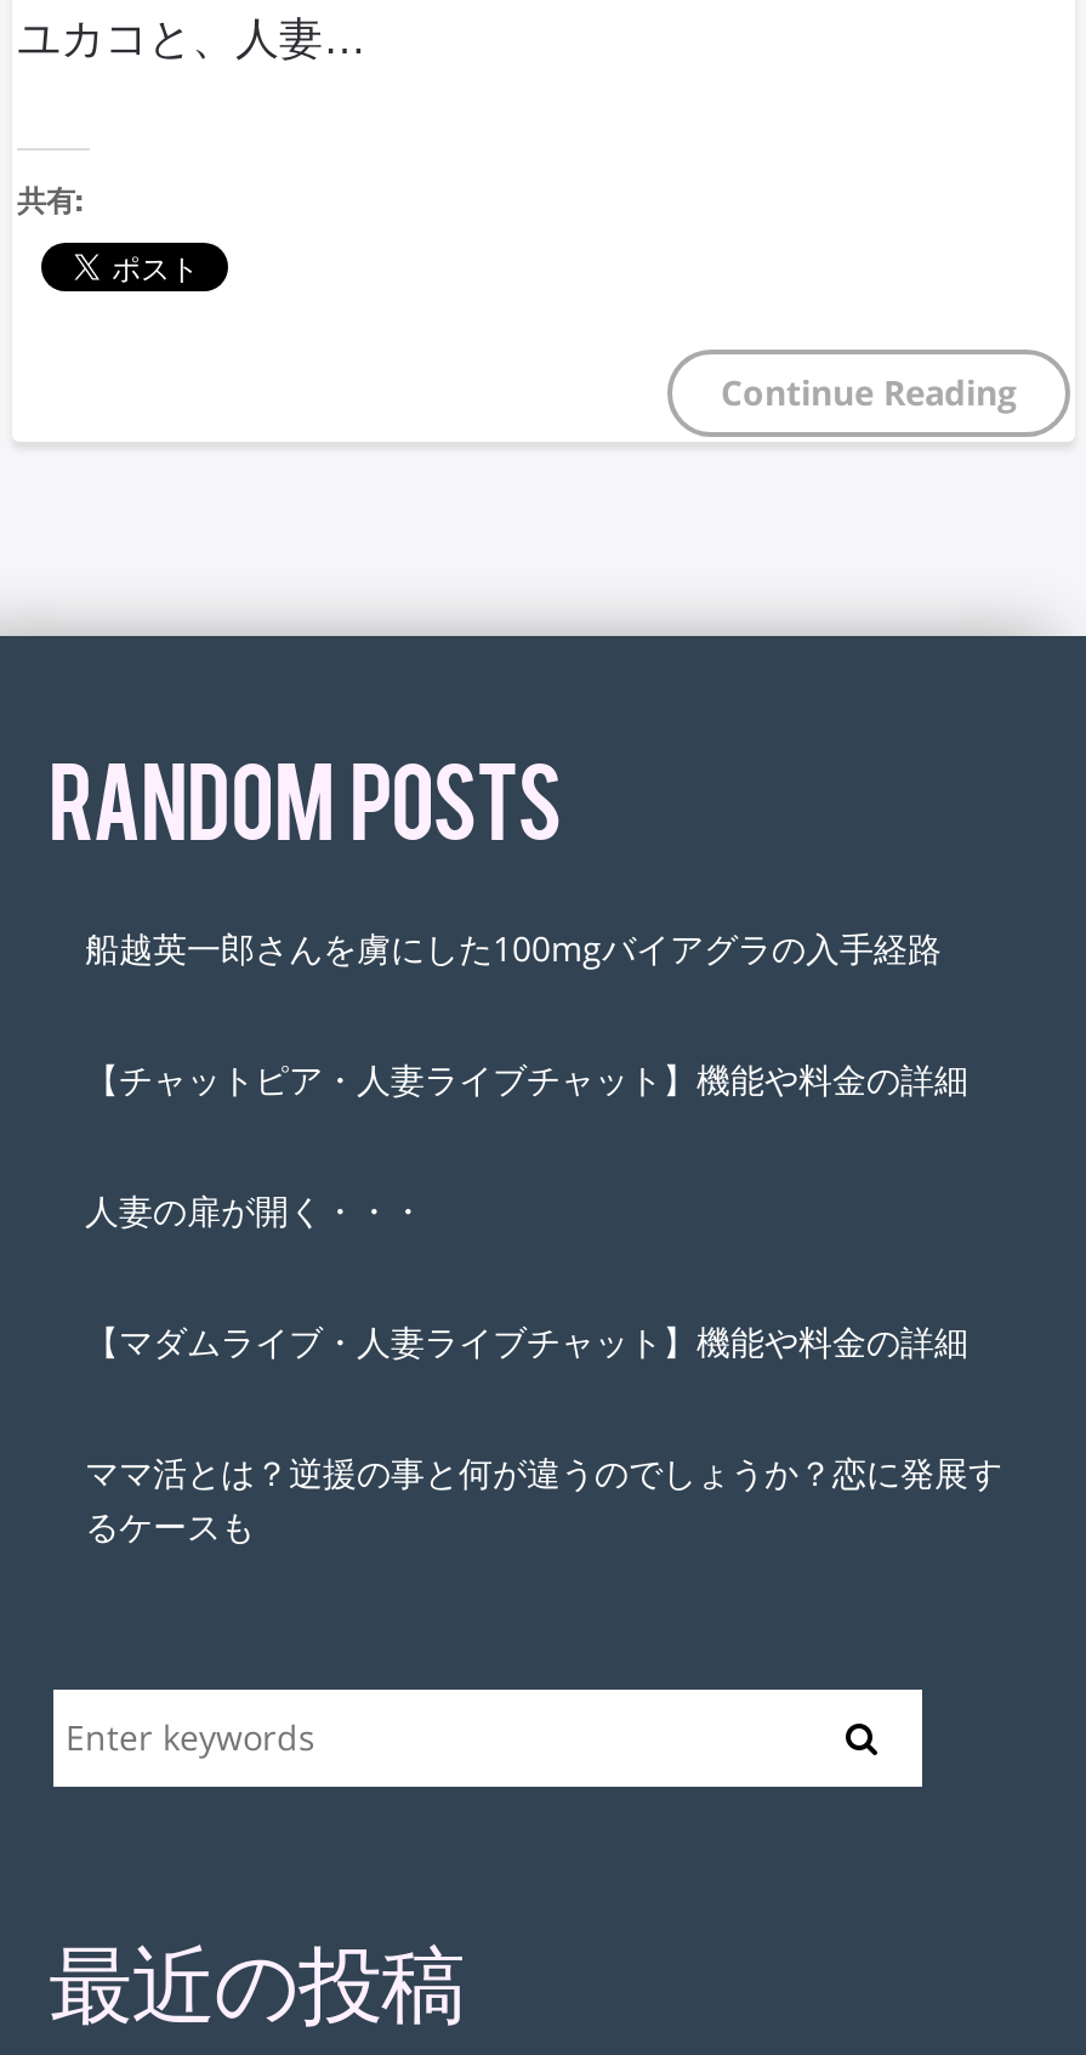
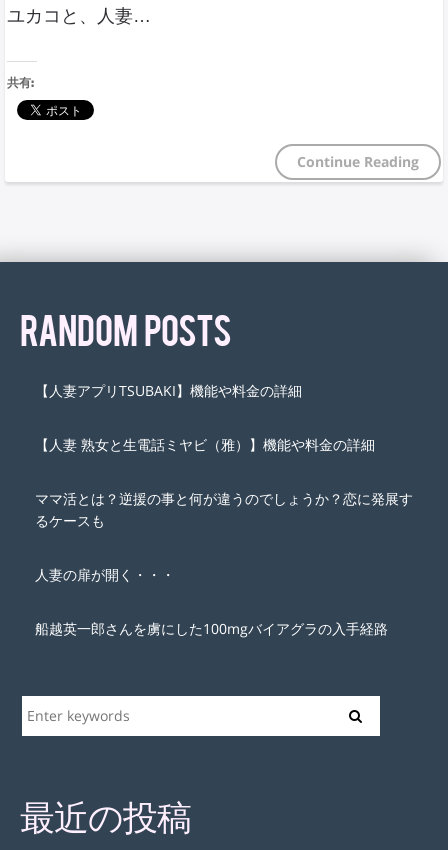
moved [85,924,942,1232] -> [35,565,388,638]: 人妻の扉が開く・・・ | 船越英一郎さんを虜にした100mgバイアグラの入手経路
[85,1055,968,1363] 【チャットピア・人妻ライブチャット】機能や料金の詳細 | 【マダムライブ・人妻ライブチャット】機能や料金の詳細 -> [35,381,375,454] 【人妻アプリTSUBAKI】機能や料金の詳細 | 【人妻 熟女と生電話ミヤビ（雅）】機能や料金の詳細
moved [85,1448,1002,1548] -> [35,489,413,530]: ママ活とは？逆援の事と何が違うのでしょうか？恋に発展す | るケースも

